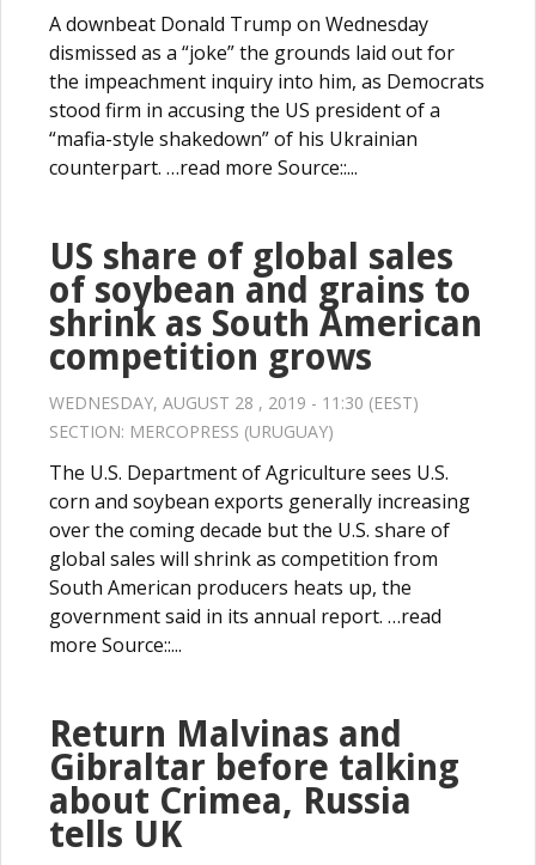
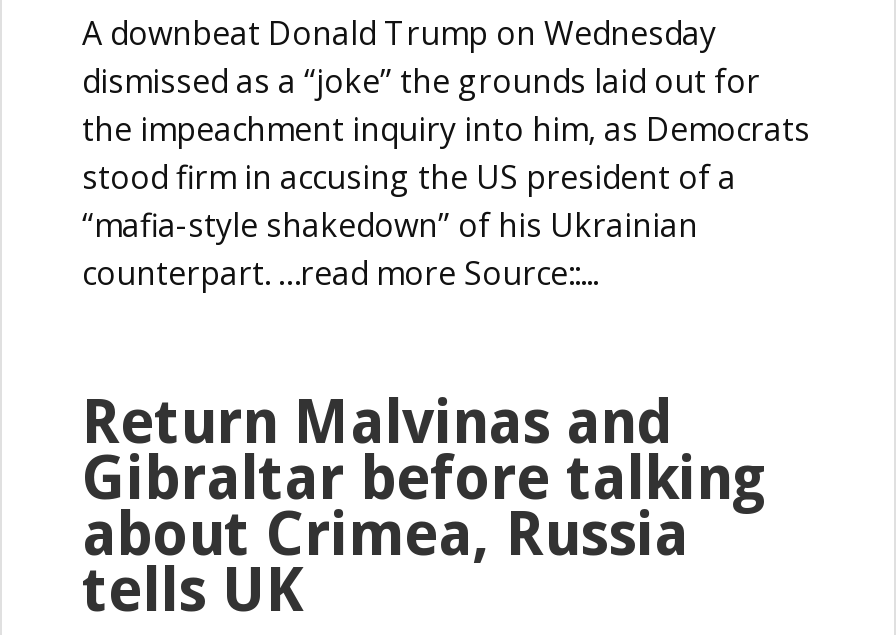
[49,236,482,659] US share of global sales | of soybean and grains to | shrink as South American | competition grows | WEDNESDAY, AUGUST 28 , 2019 - 11:30 (EEST) | SECTION: MERCOPRESS (URUGUAY) | The U.S. Department of Agriculture sees U.S. | corn and soybean exports generally increasing | over the coming decade but the U.S. share of | global sales will shrink as competition from | South American producers heats up, the | government said in its annual report. …read | more Source::... -> none

